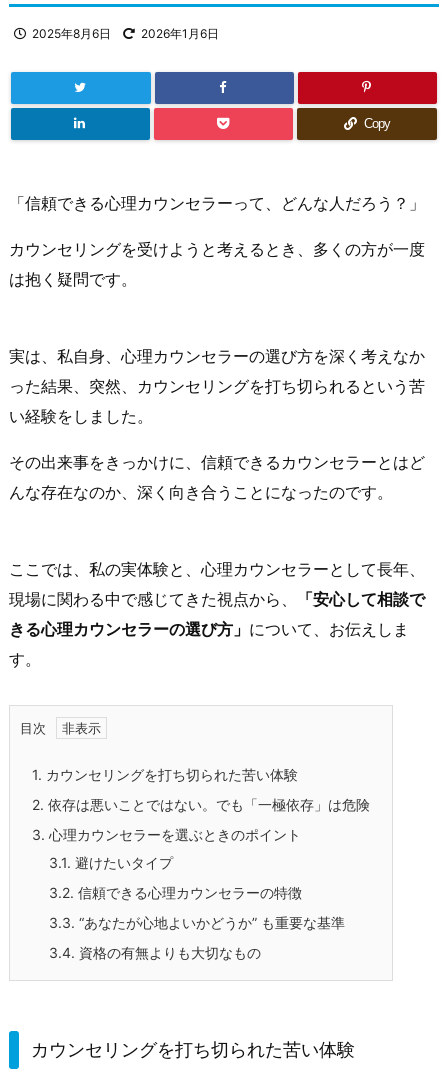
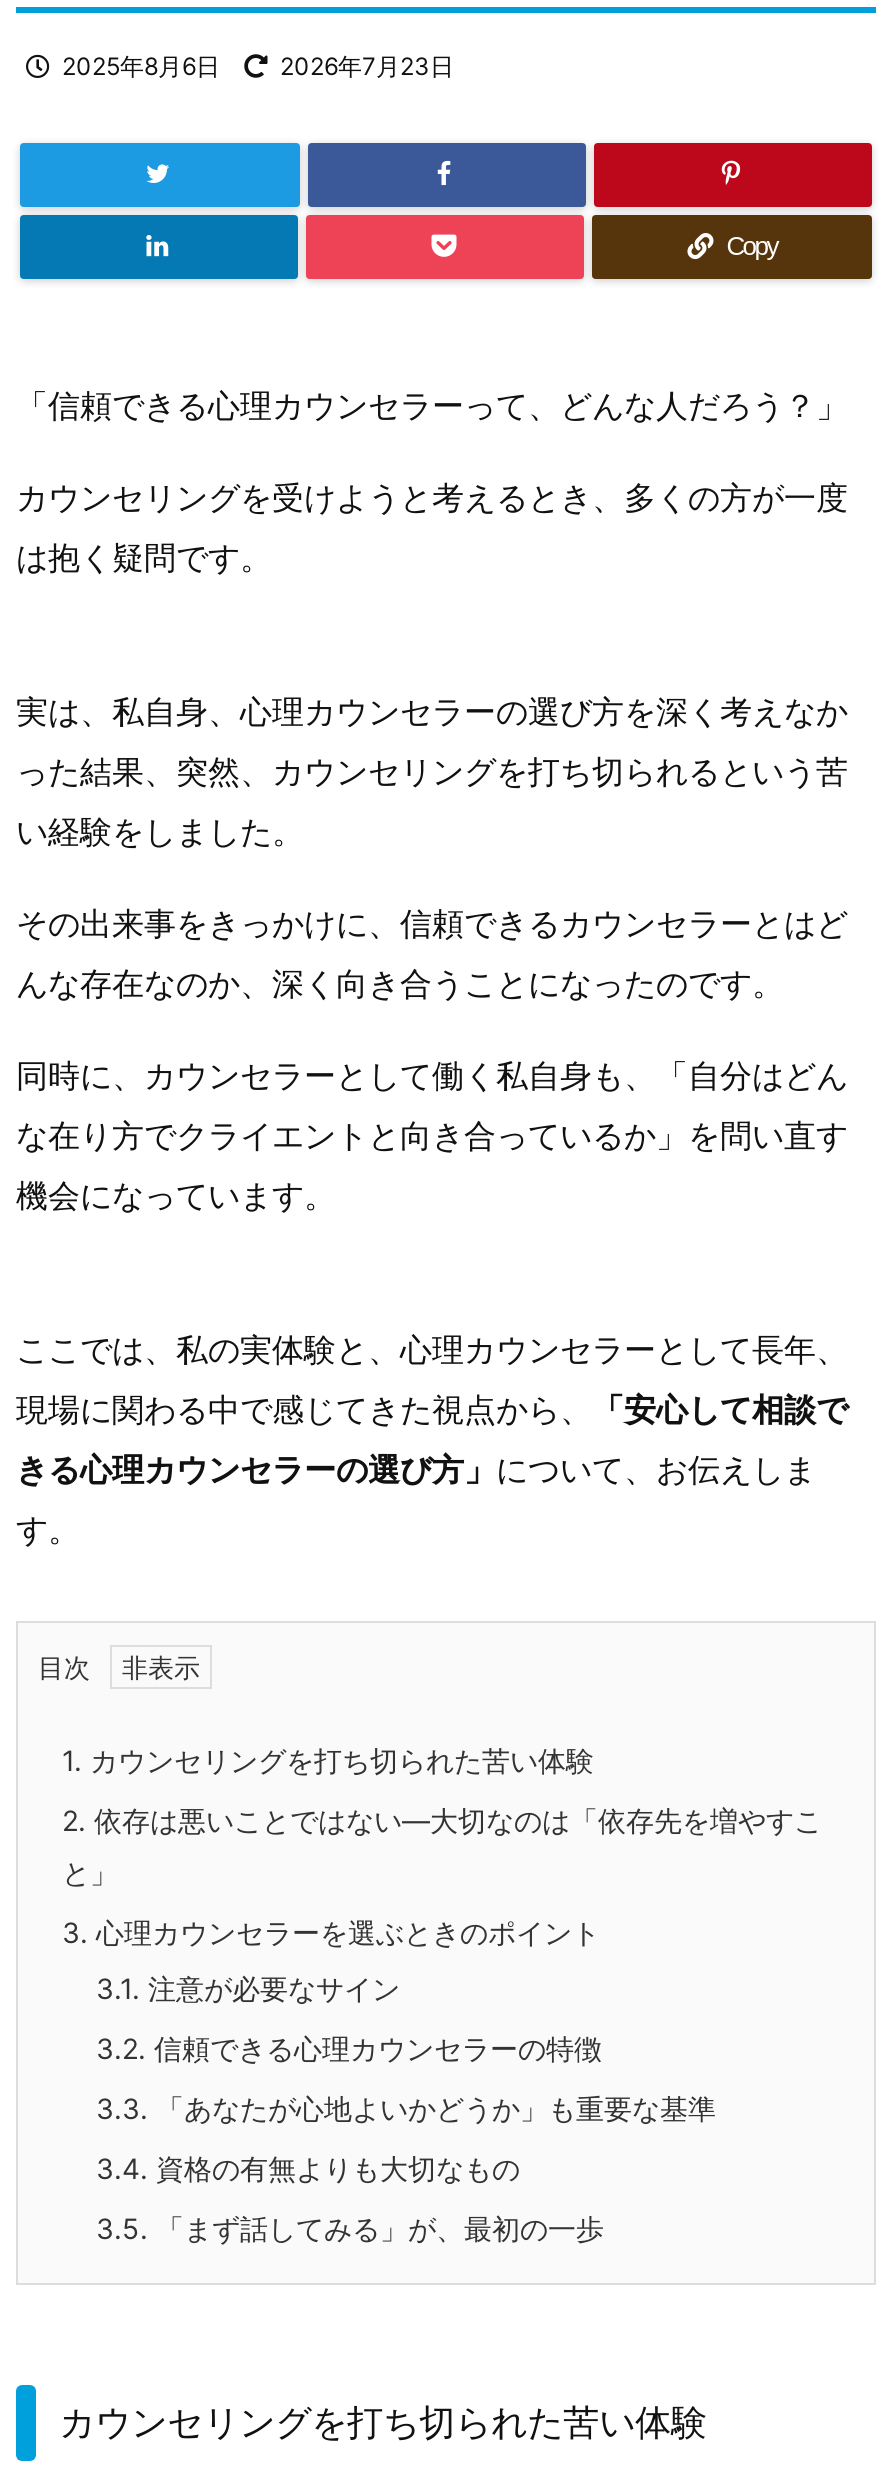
[32,26,219,41] 2025年8月6日 2026年1月6日 -> [62,51,454,81] 2025年8月6日 2026年7月23日
none -> [16,1055,848,1215] 同時に、カウンセラーとして働く私自身も、「自分はどん | な在り方でクライエントと向き合っているか」を問い直す | 機会になっています。
[32,796,370,813] 2.依存は悪いことではない。でも「一極依存」は危険 -> [62,1803,822,1889] 2.依存は悪いことではない—大切なのは「依存先を増やすこ | と」
[49,854,173,871] 3.1.避けたいタイプ -> [96,1971,400,2005] 3.1.注意が必要なサイン
[49,914,345,931] 3.3. “あなたが心地よいかどうか” も重要な基準 -> [96,2091,716,2125] 3.3.「あなたが心地よいかどうか」も重要な基準
none -> [96,2211,604,2245] 3.5.「まず話してみる」が、最初の一歩

